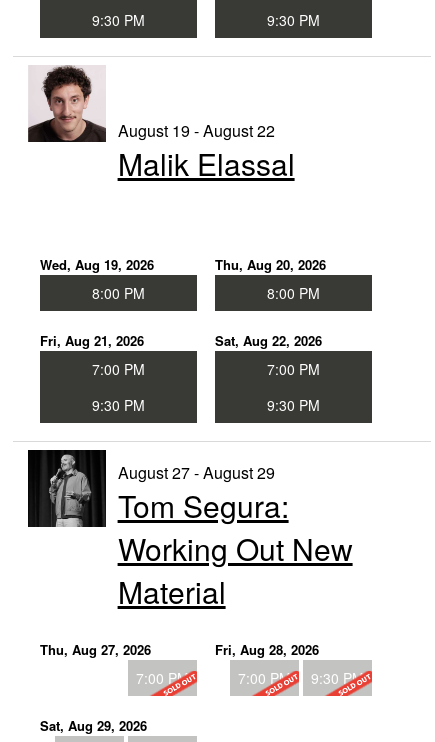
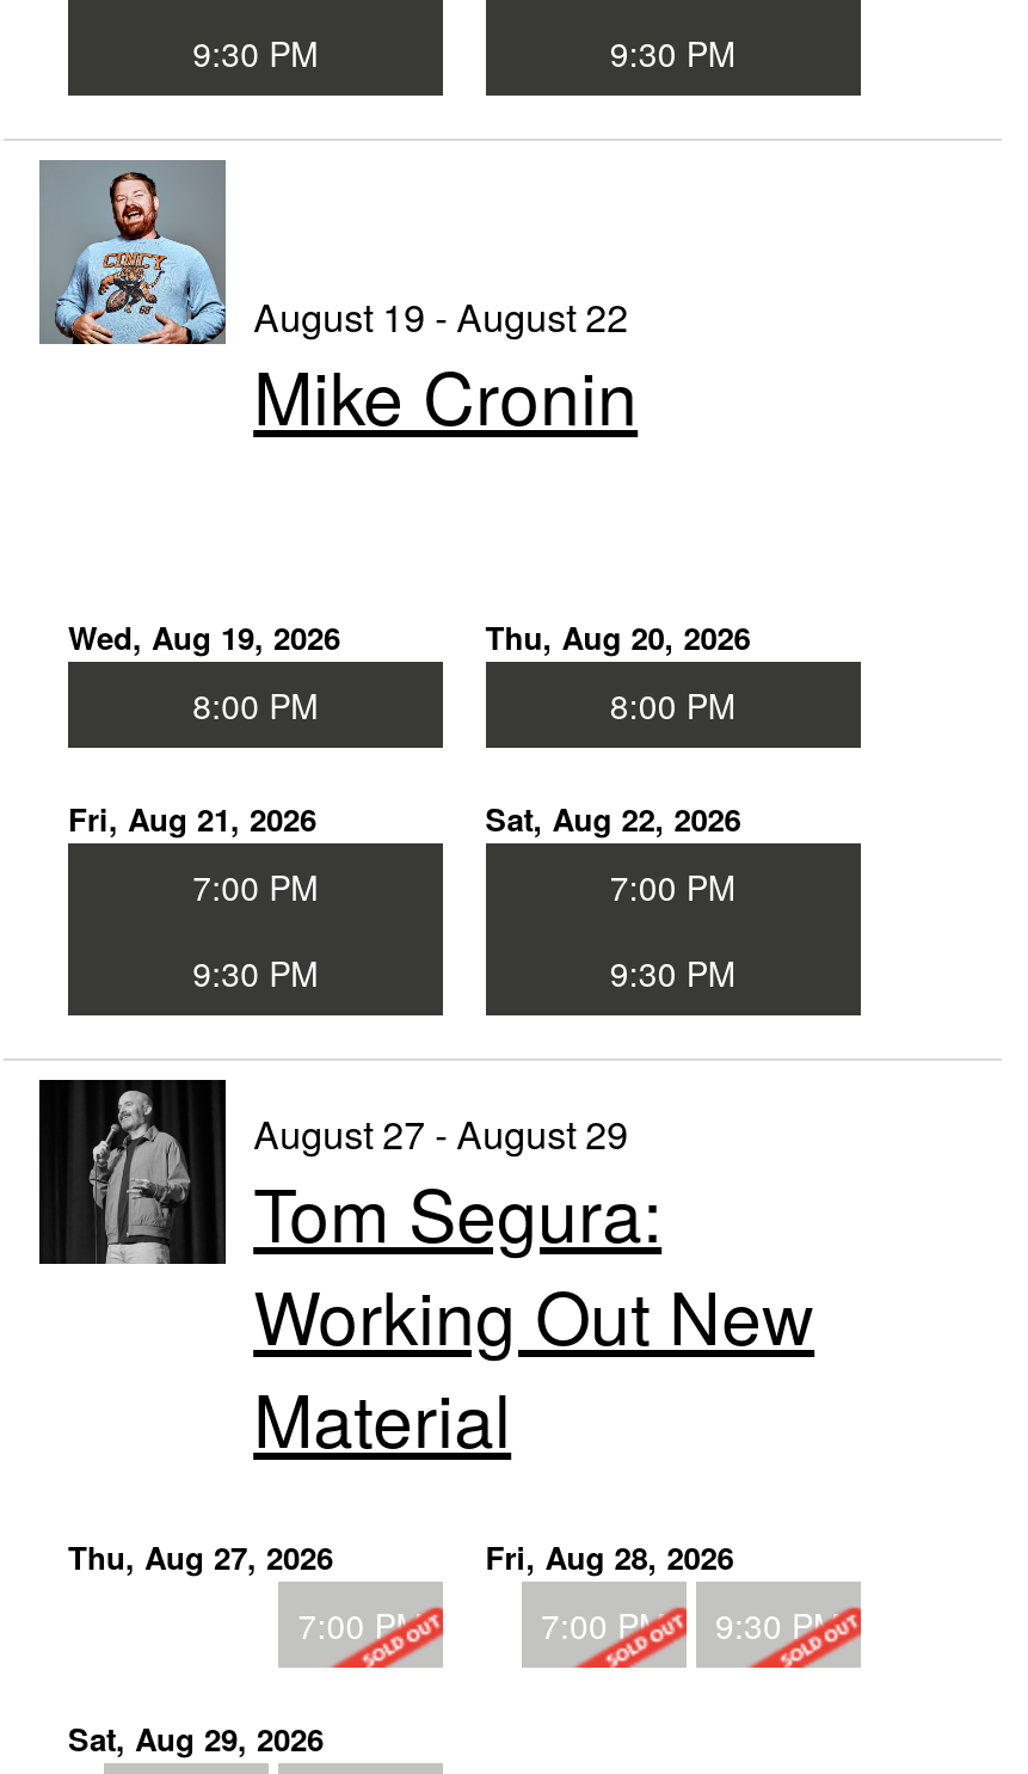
[28,65,295,184] [image] | Malik Elassal -> [39,160,638,446] [image] | Mike Cronin

